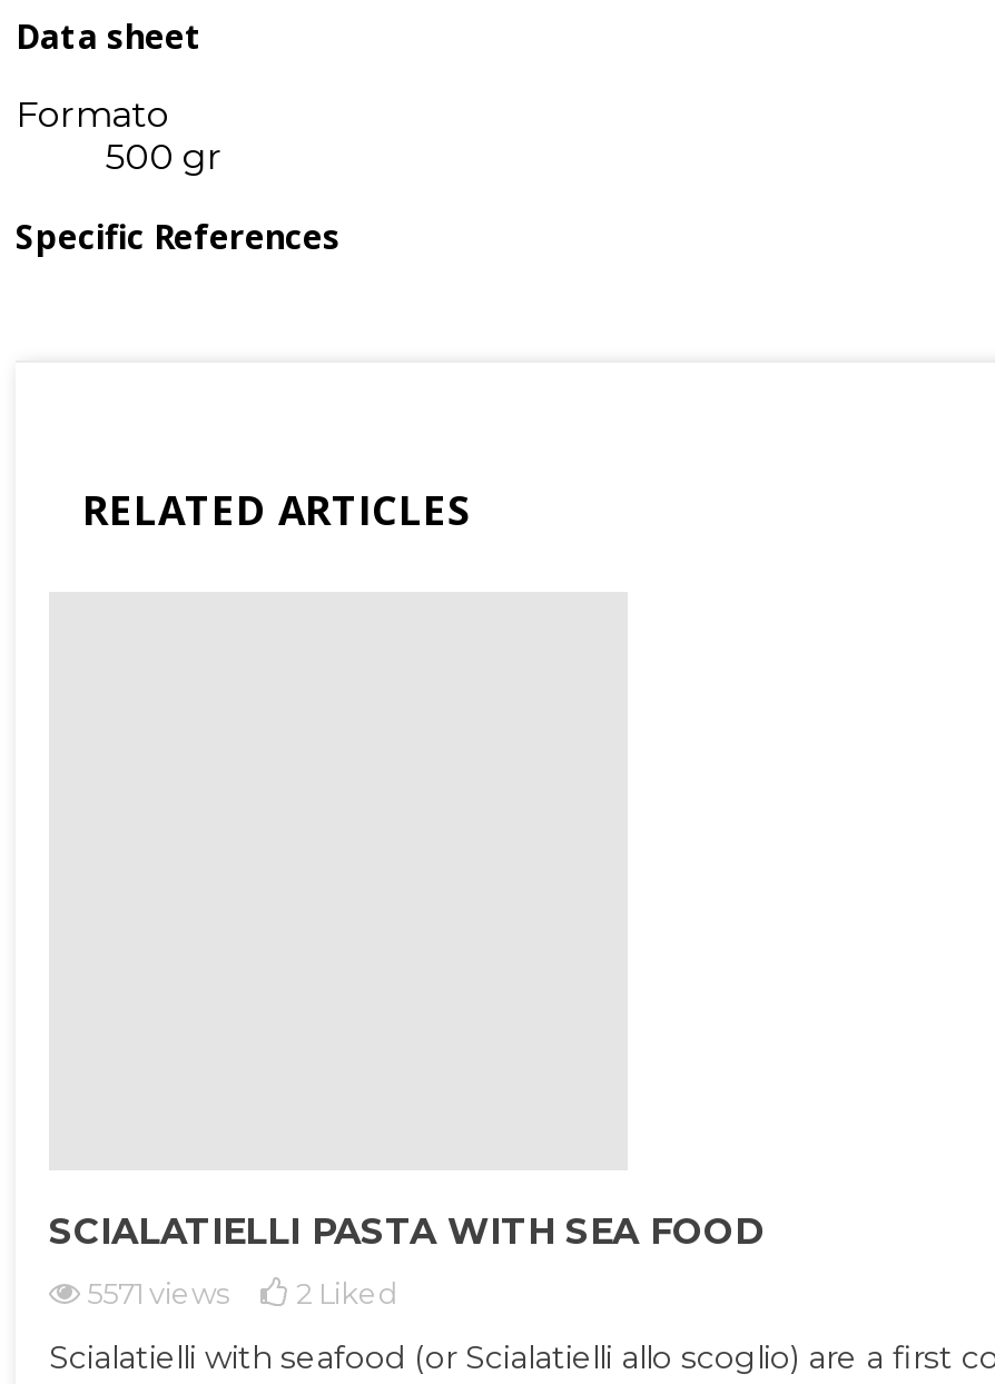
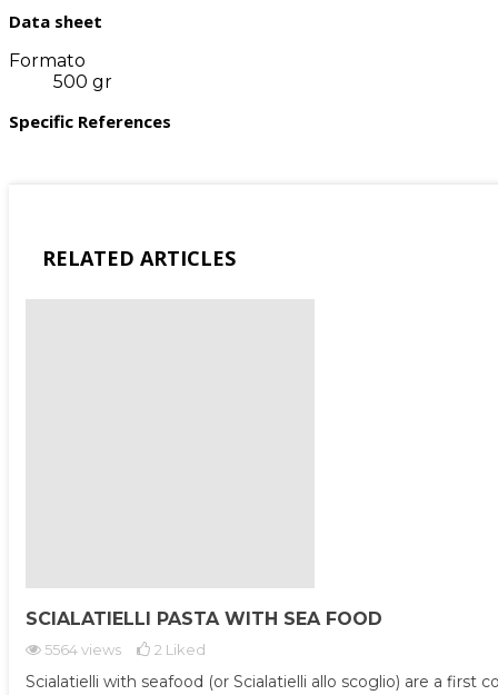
[87,1275,398,1311] 5571 views 2 Liked -> [44,641,206,658] 5564 views 2 Liked

